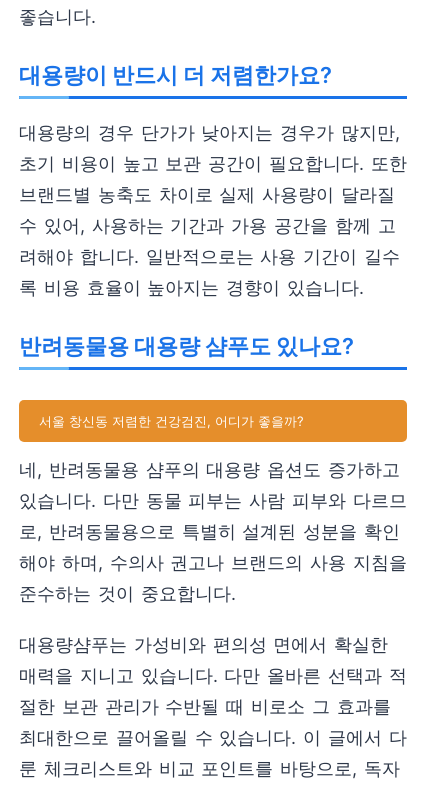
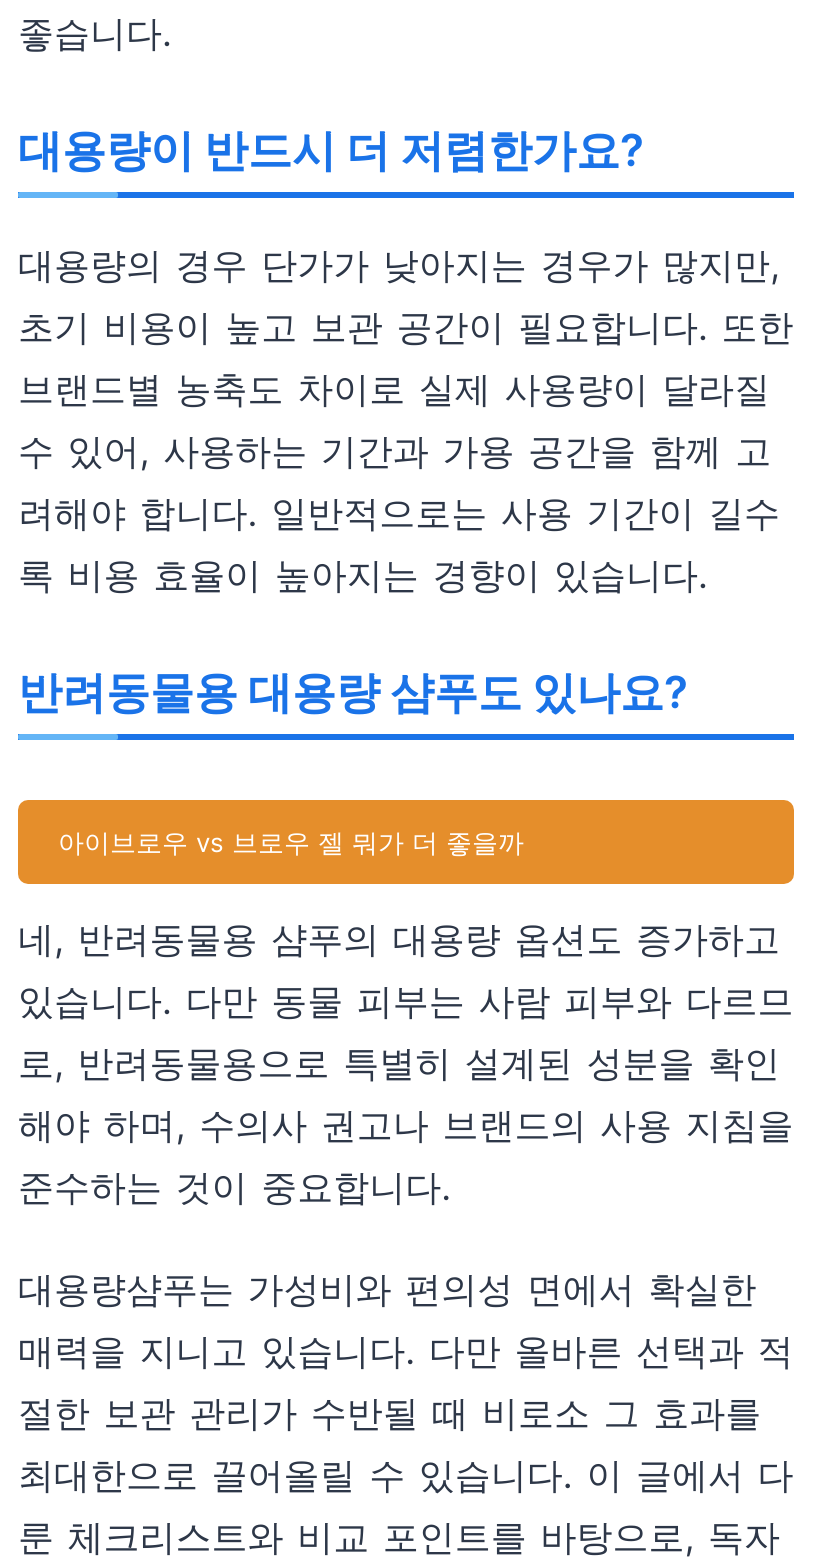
[39,413,304,429] 서울 창신동 저렴한 건강검진, 어디가 좋을까? -> [58,826,524,858] 아이브로우 vs 브로우 젤 뭐가 더 좋을까

